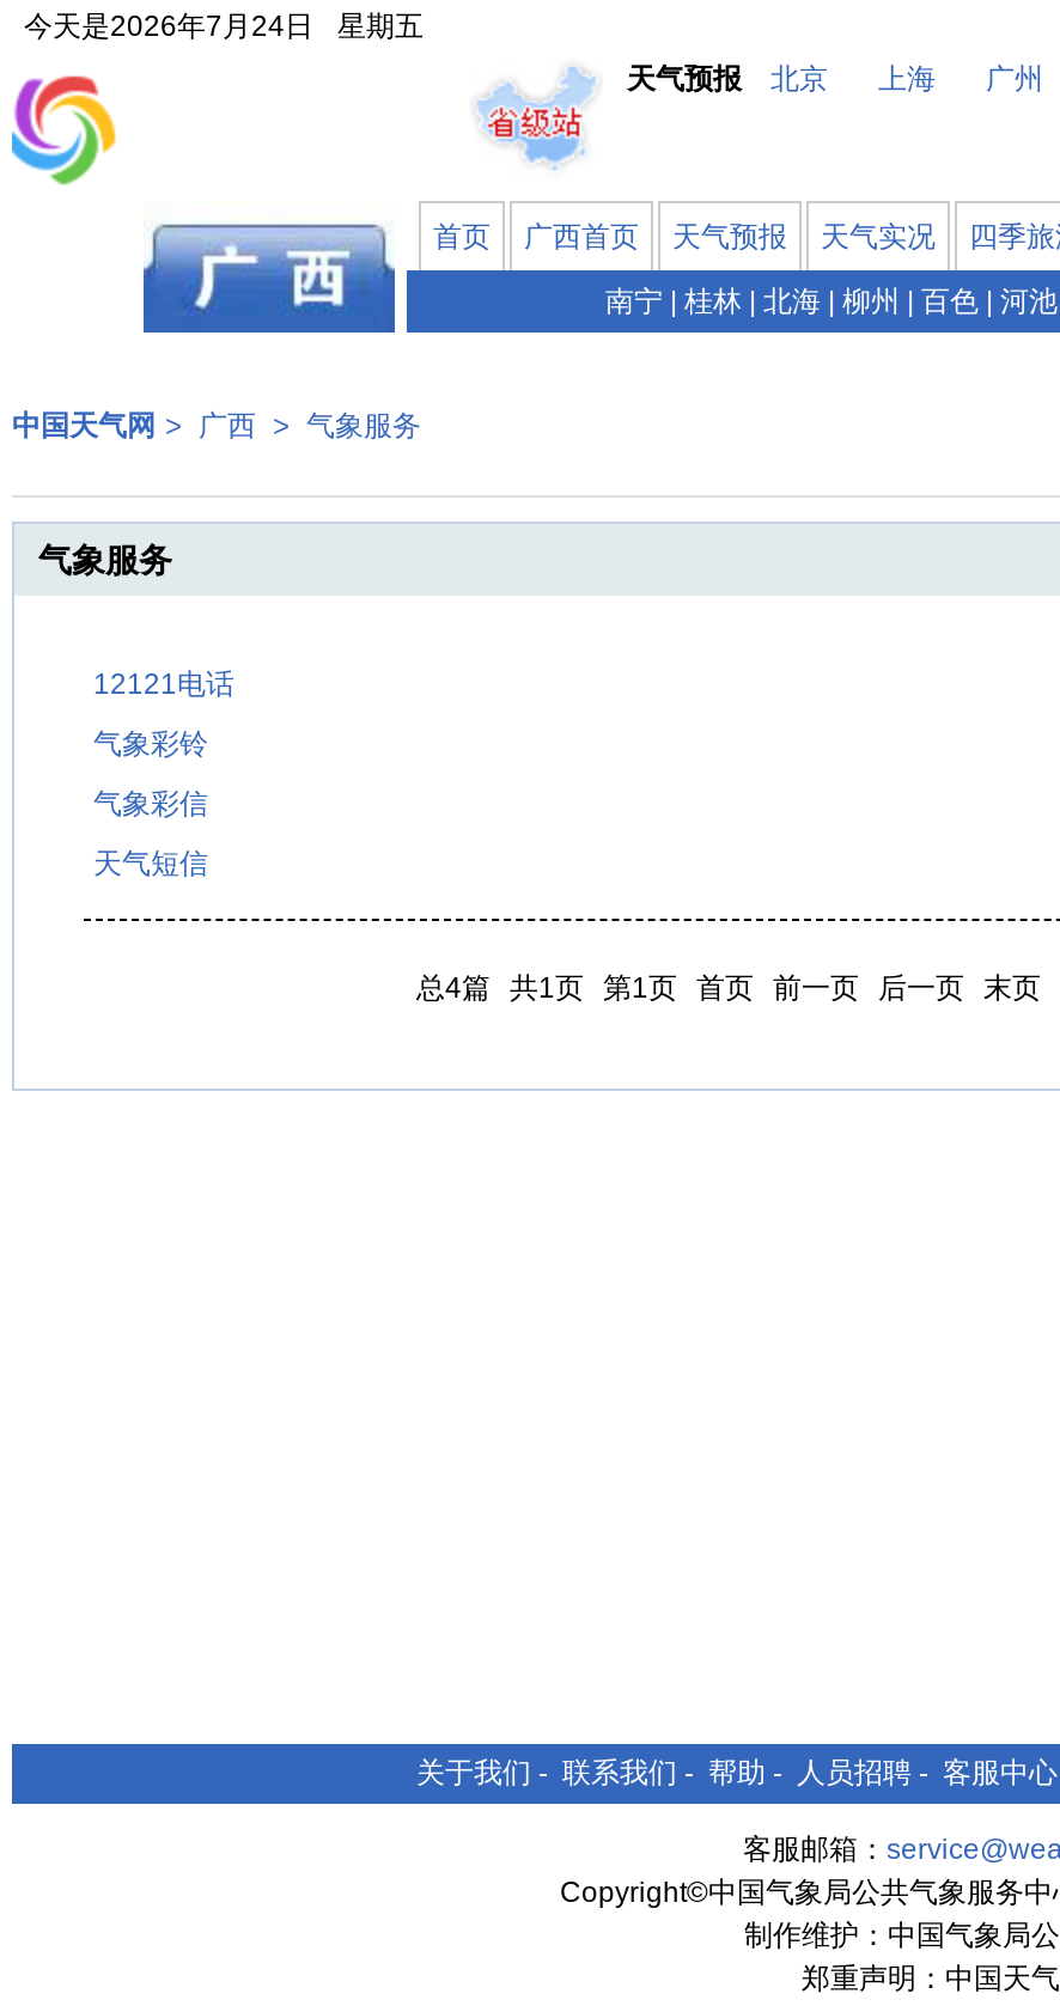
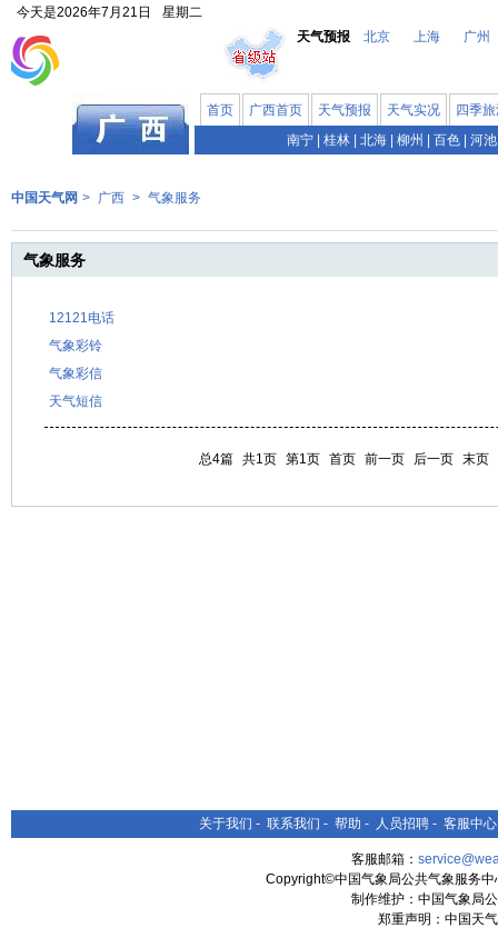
[24,10,313,43] 今天是2026年7月24日 -> [17,4,151,20] 今天是2026年7月21日
[337,10,424,43] 星期五 -> [162,4,202,20] 星期二

